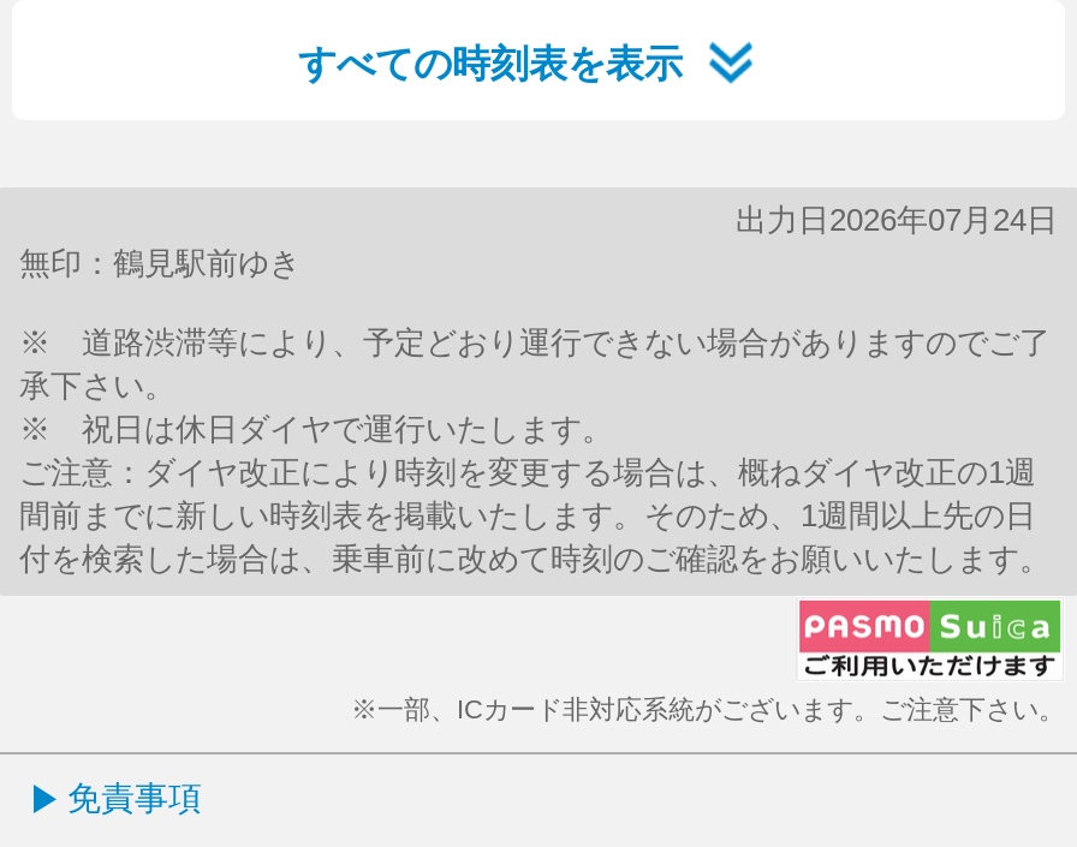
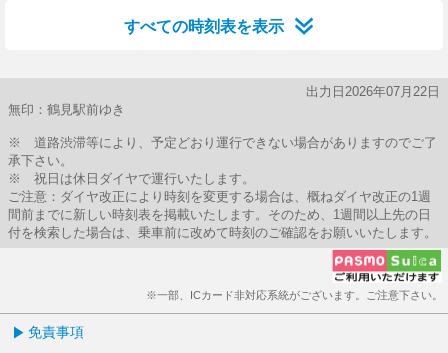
[736,202,1058,238] 出力日2026年07月24日 -> [306,84,440,99] 出力日2026年07月22日

